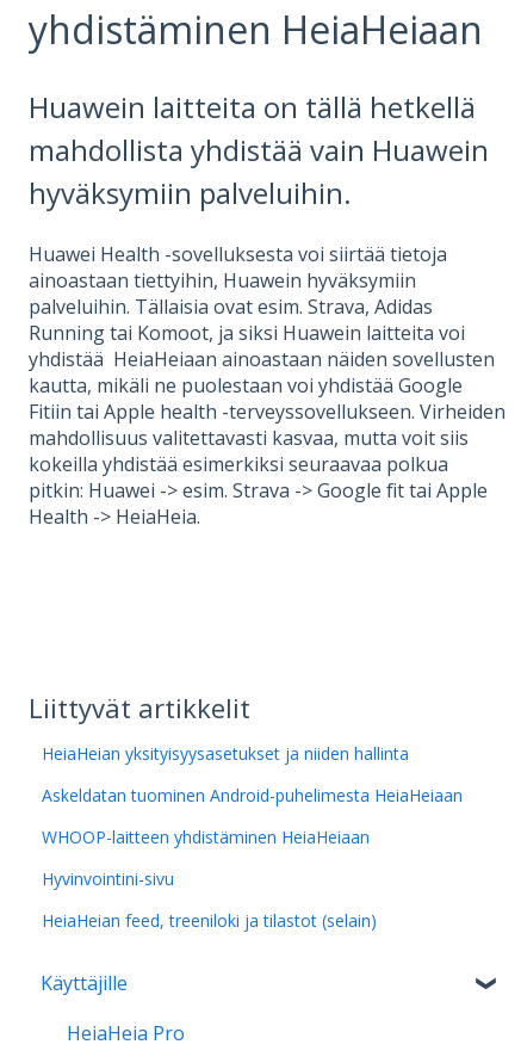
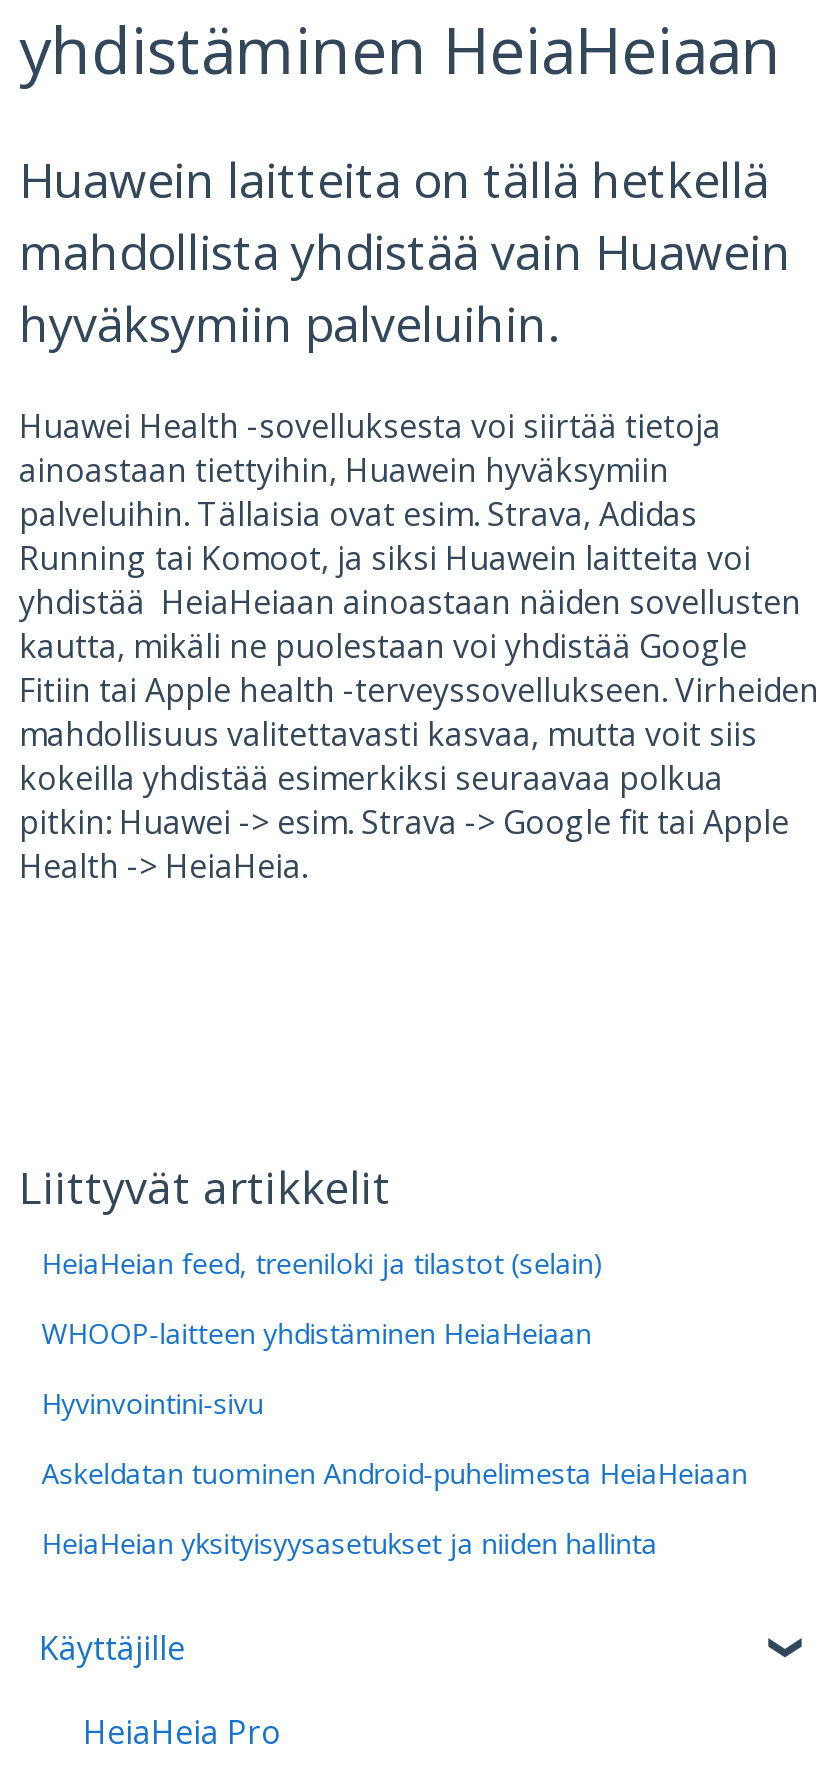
moved [42,742,463,806] -> [41,1454,747,1562]: HeiaHeian yksityisyysasetukset ja niiden hallinta | Askeldatan tuominen Android-puhelimesta HeiaHeiaan
moved [42,825,375,890] -> [41,1314,599,1422]: WHOOP-laitteen yhdistäminen HeiaHeiaan | Hyvinvointini-sivu
moved [42,909,377,932] -> [41,1244,603,1282]: HeiaHeian feed, treeniloki ja tilastot (selain)

